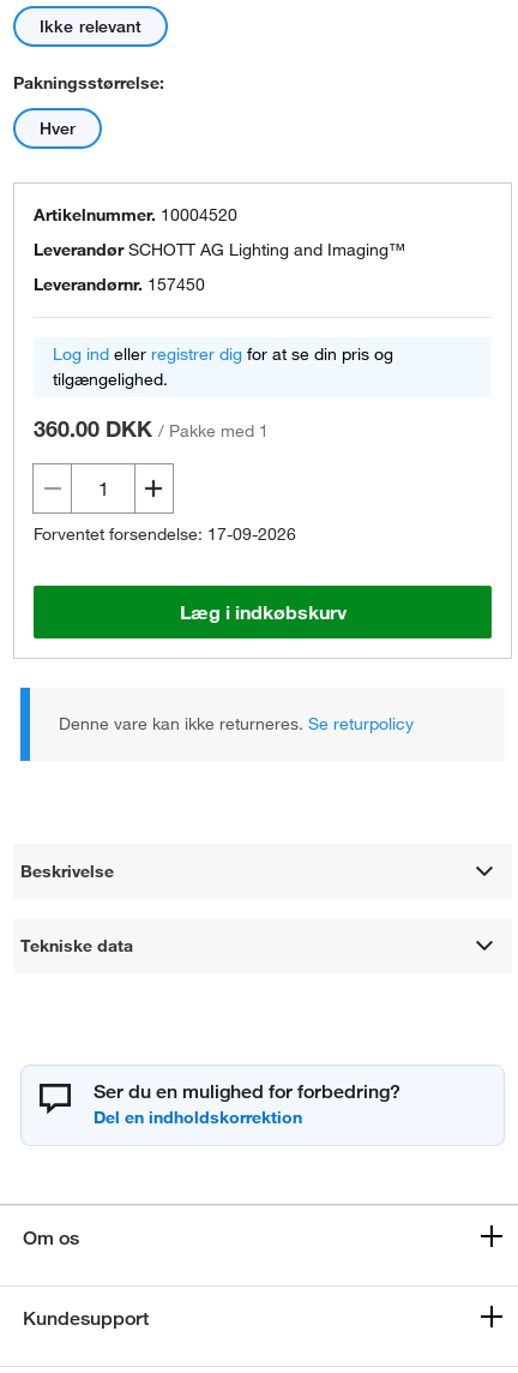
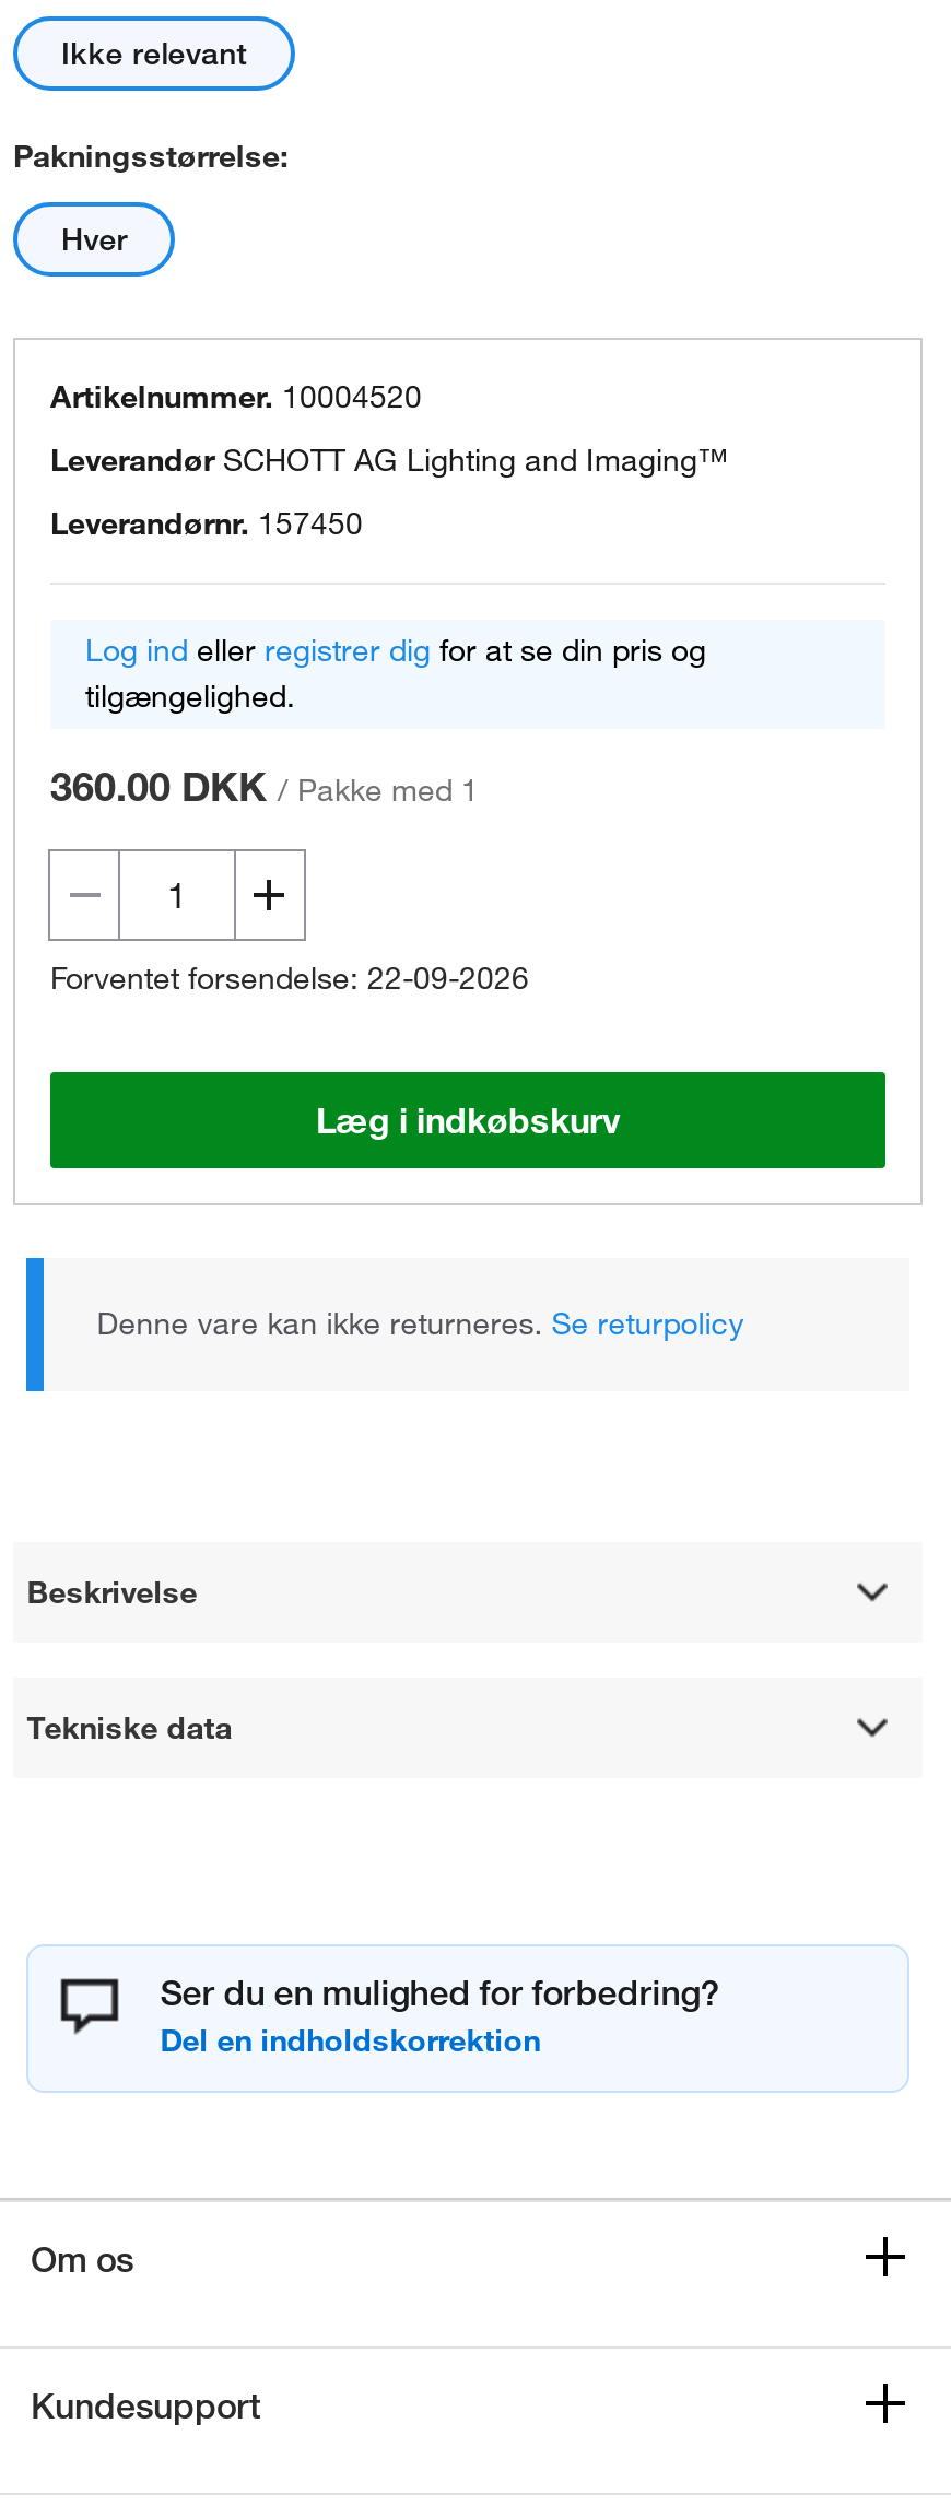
[34,523,296,545] Forventet forsendelse: 17-09-2026 -> [50,958,529,998] Forventet forsendelse: 22-09-2026

